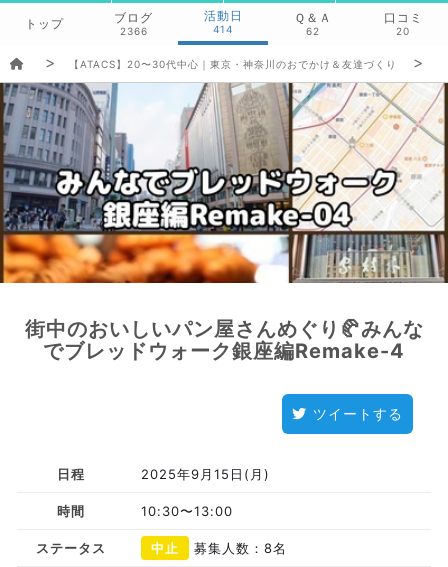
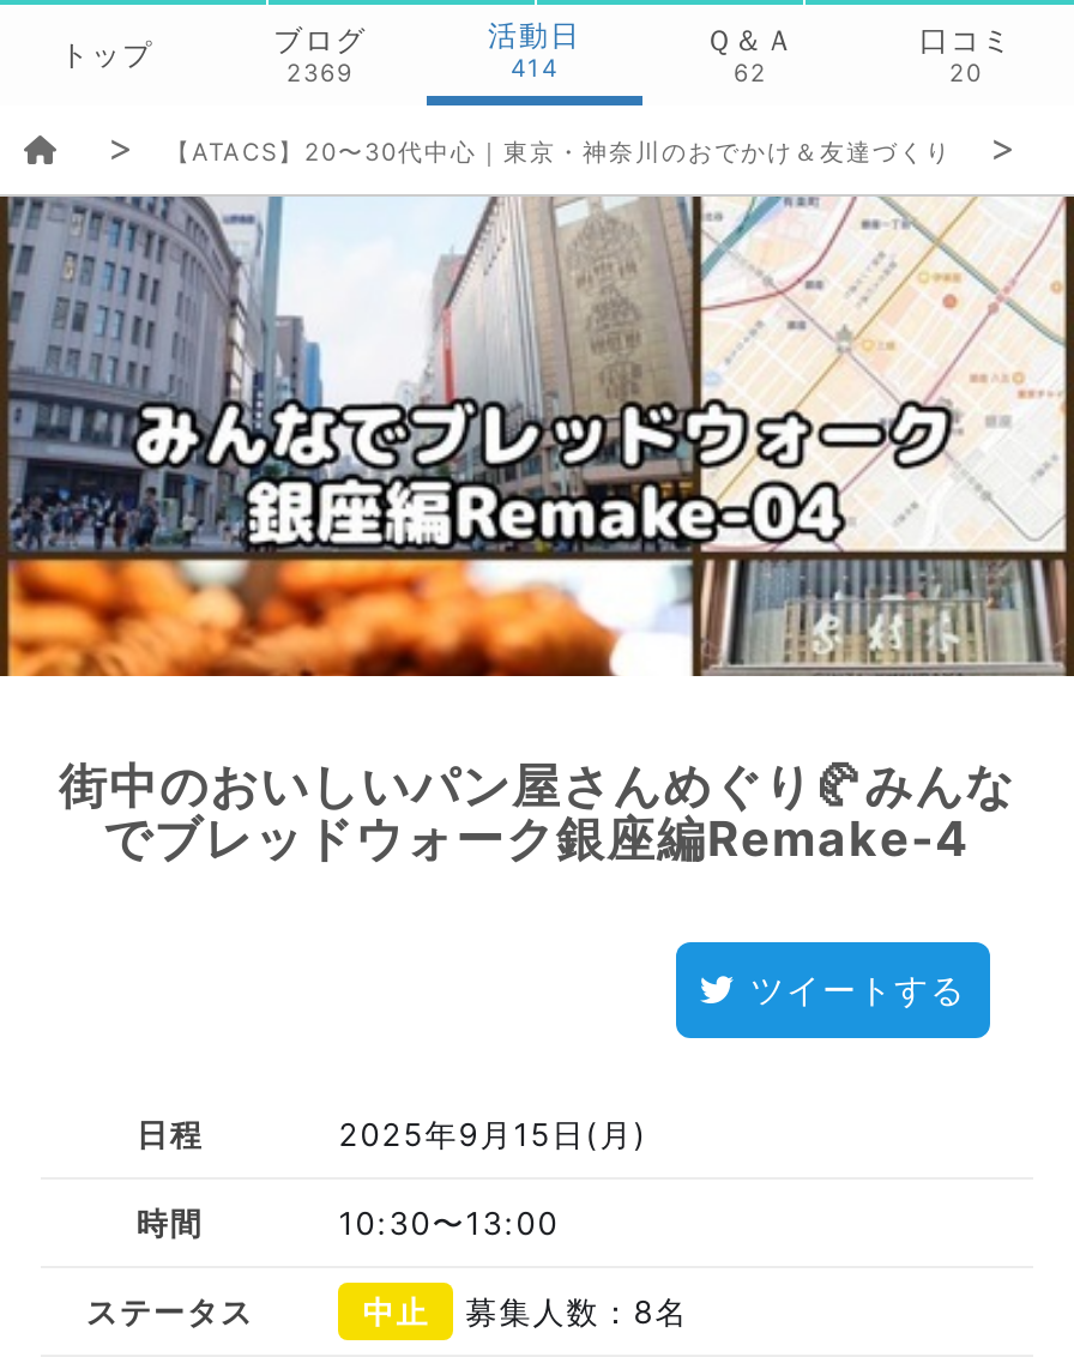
[119,25,147,37] 2366 -> [286,58,354,86] 2369

